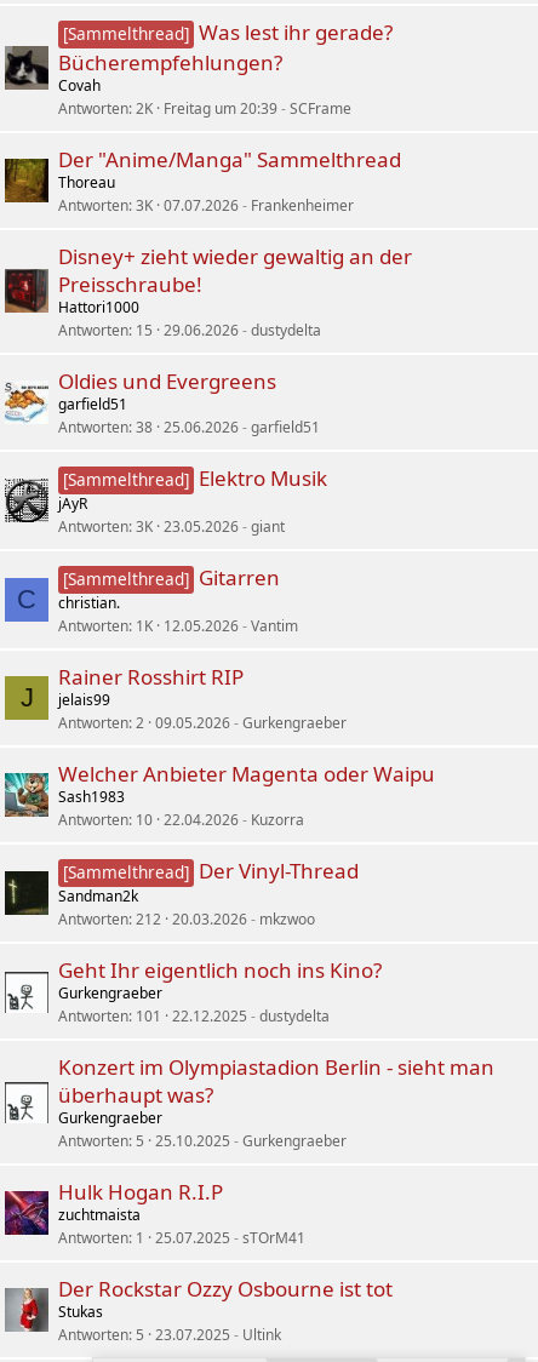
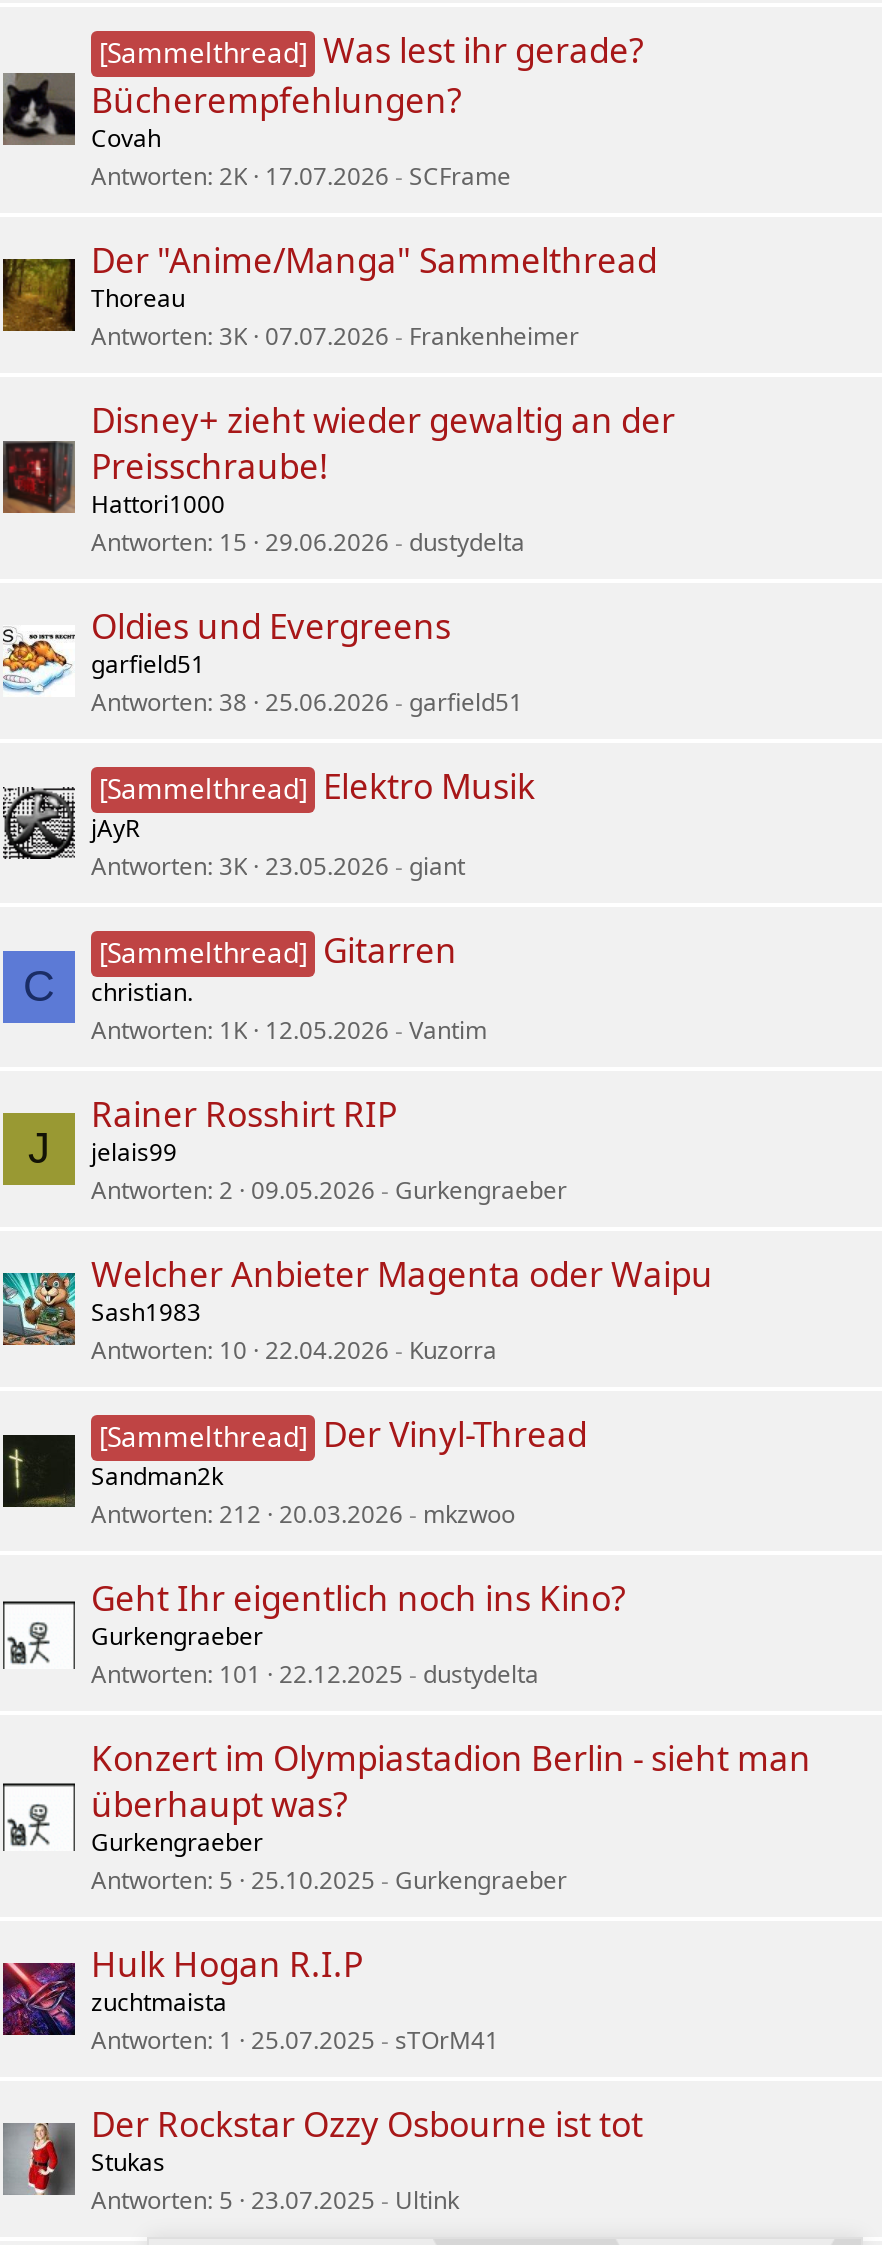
[58,98,351,119] Antworten 2K Freitag um 20:39 SCFrame -> [91,159,511,193] Antworten 2K 17.07.2026 SCFrame

